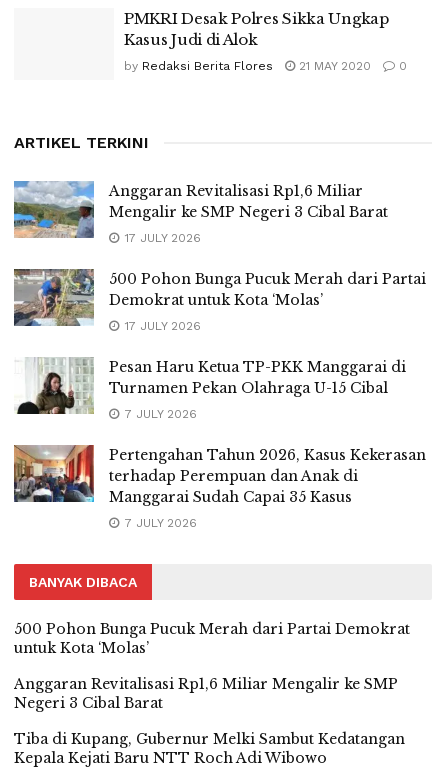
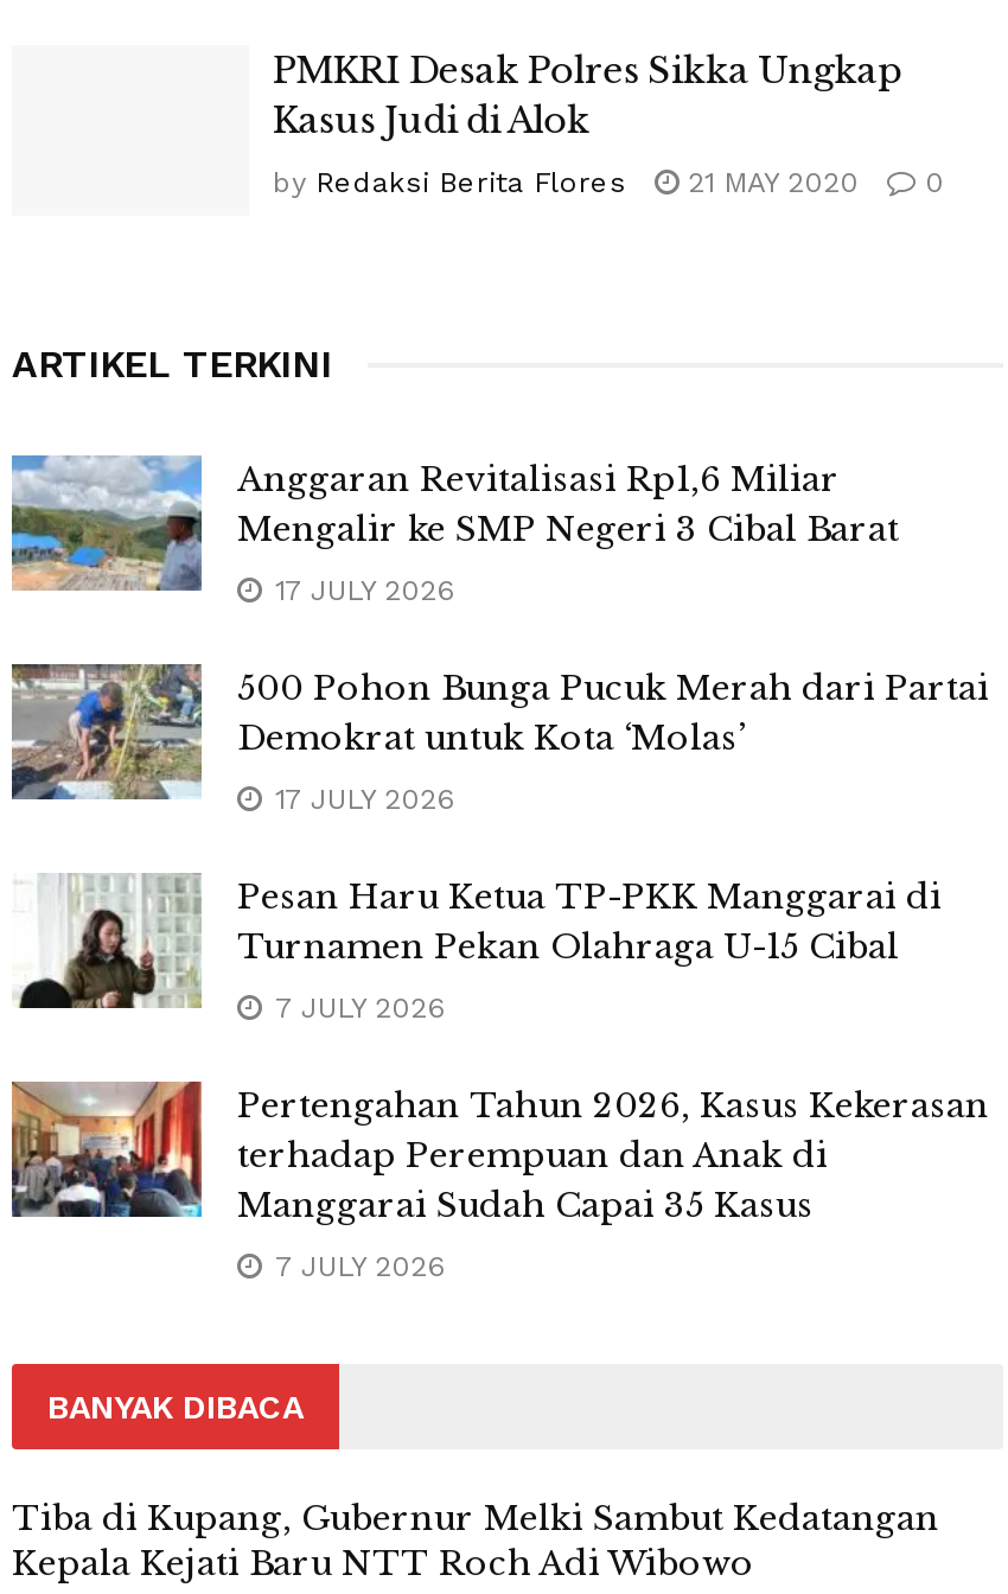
[14,619,410,711] 500 Pohon Bunga Pucuk Merah dari Partai Demokrat | untuk Kota ‘Molas’ | Anggaran Revitalisasi Rp1,6 Miliar Mengalir ke SMP | Negeri 3 Cibal Barat -> none

